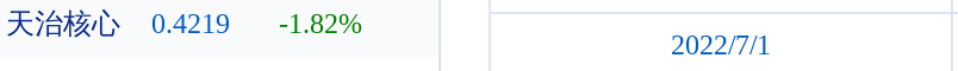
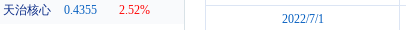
[151,7,230,40] 0.4219 -> [63,3,96,17] 0.4355
[279,7,362,40] -1.82% -> [119,3,150,17] 2.52%

